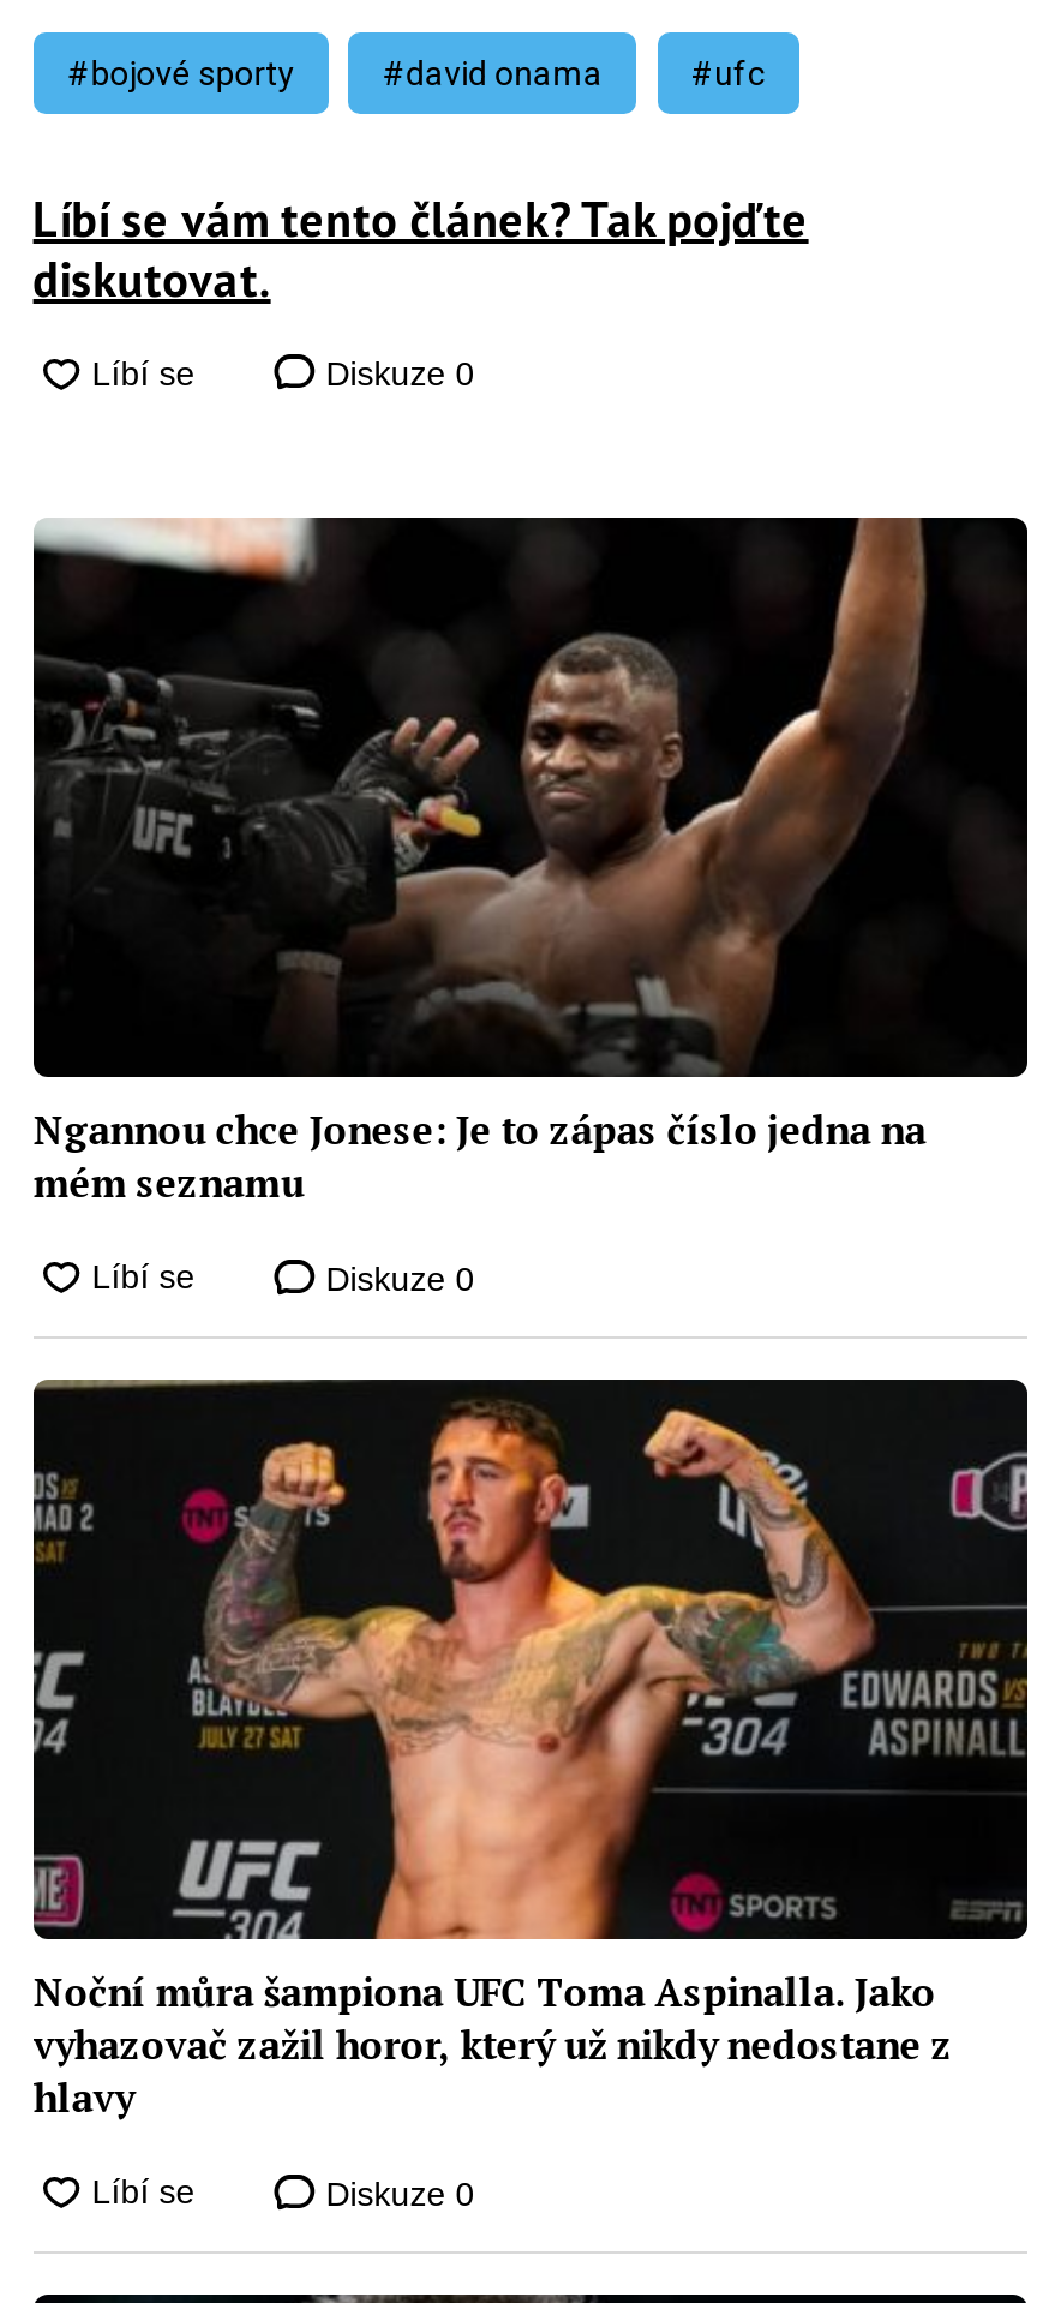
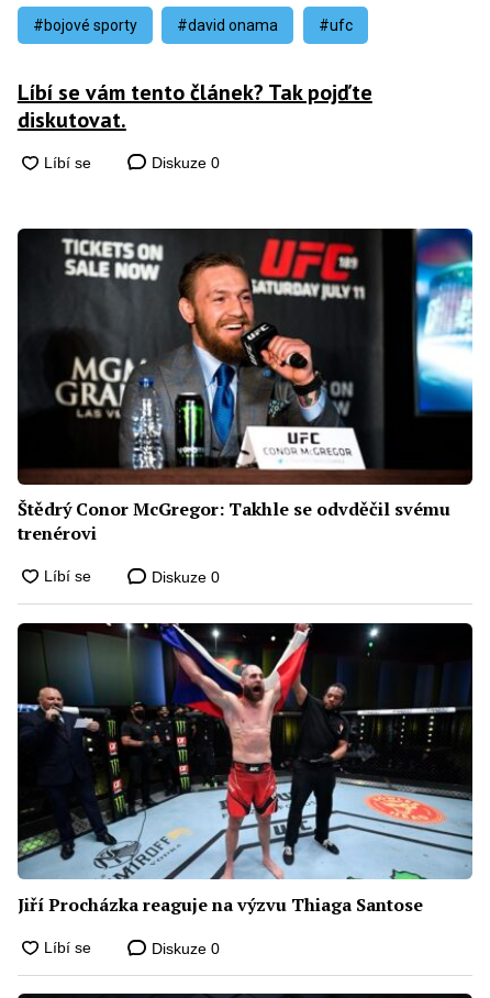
[33,514,1030,1209] [image] | Ngannou chce Jonese: Je to zápas číslo jedna na | mém seznamu -> [17,228,474,546] [image] | Štědrý Conor McGregor: Takhle se odvděčil svému | trenérovi
[31,1378,1027,2124] [image] | Noční můra šampiona UFC Toma Aspinalla. Jako | vyhazovač zažil horor, který už nikdy nedostane z | hlavy -> [16,622,474,916] [image] | Jiří Procházka reaguje na výzvu Thiaga Santose

